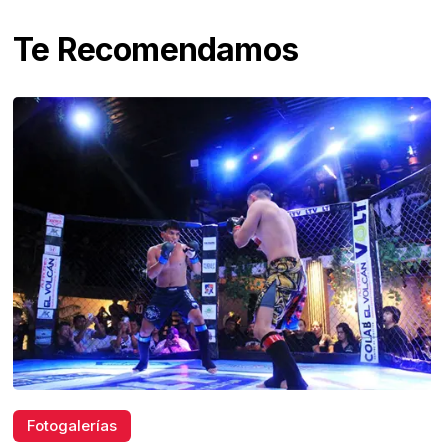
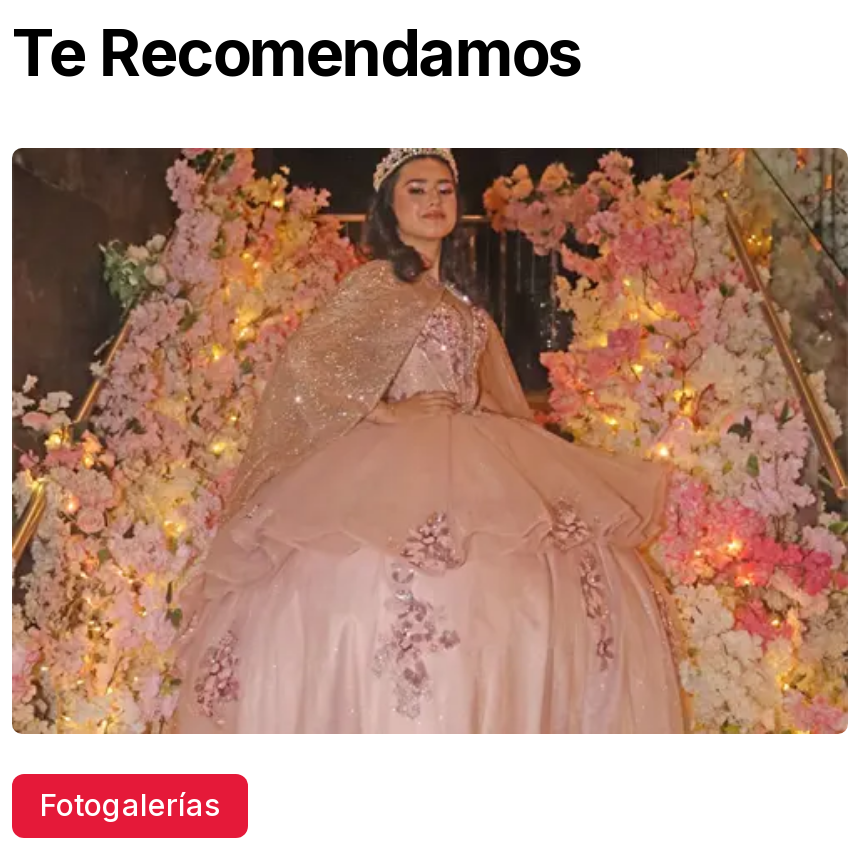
[12,96,432,391] [image] -> [10,146,850,736] [image]

